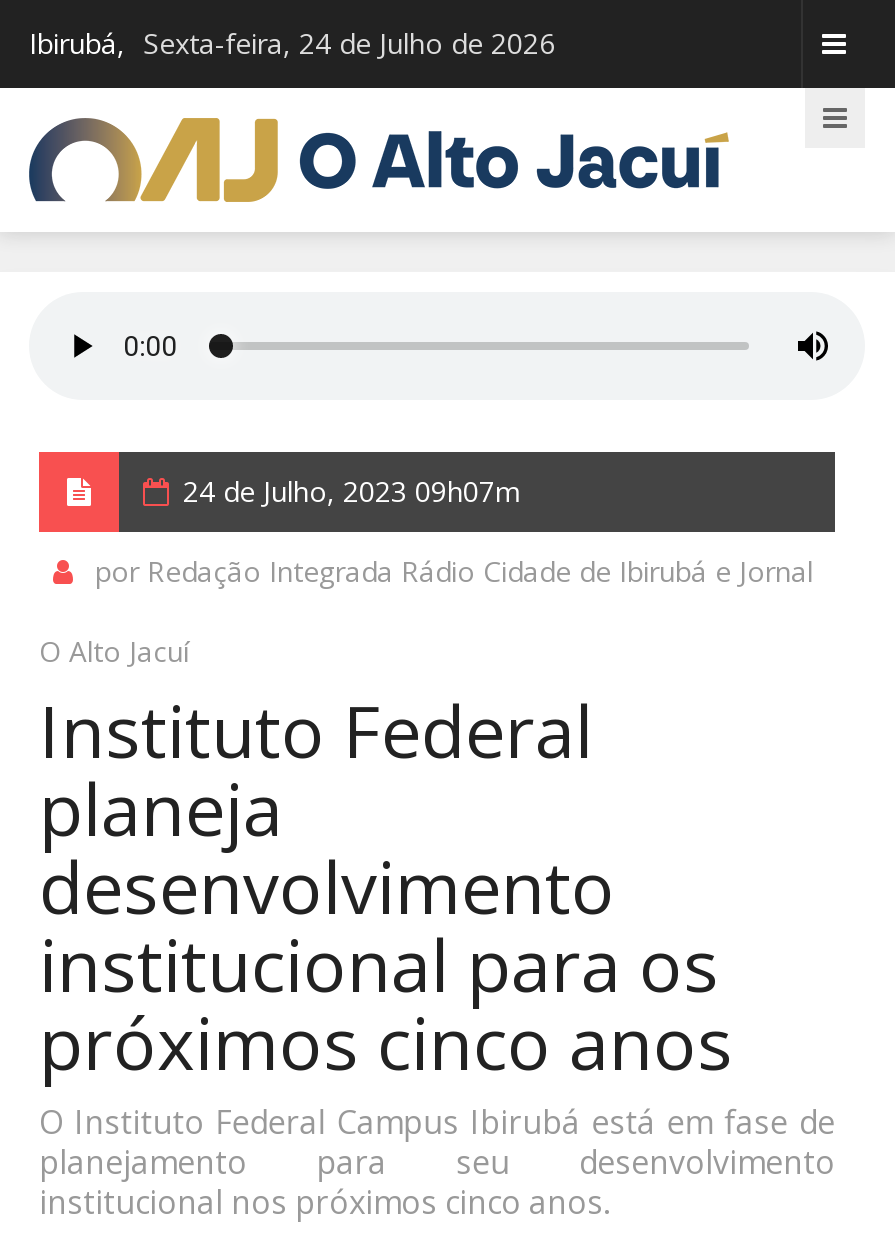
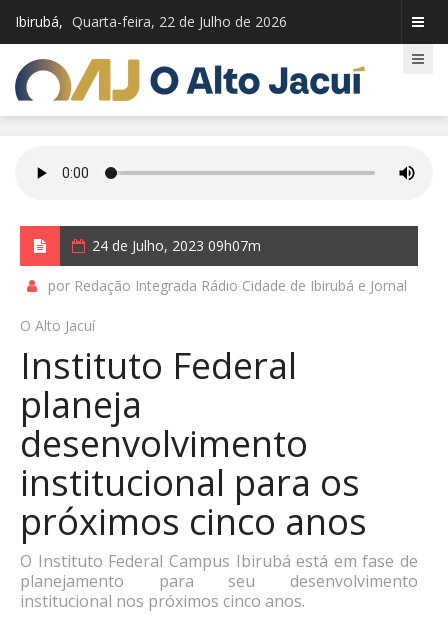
[29,24,555,62] Ibirubá, Sexta-feira, 24 de Julho de 2026 -> [15,12,287,31] Ibirubá, Quarta-feira, 22 de Julho de 2026

